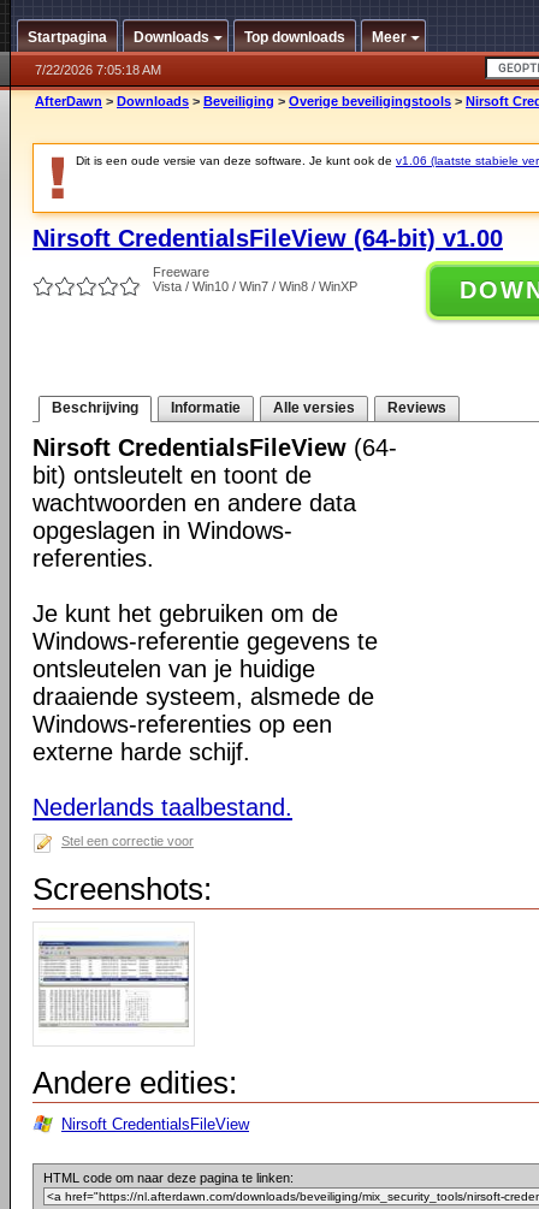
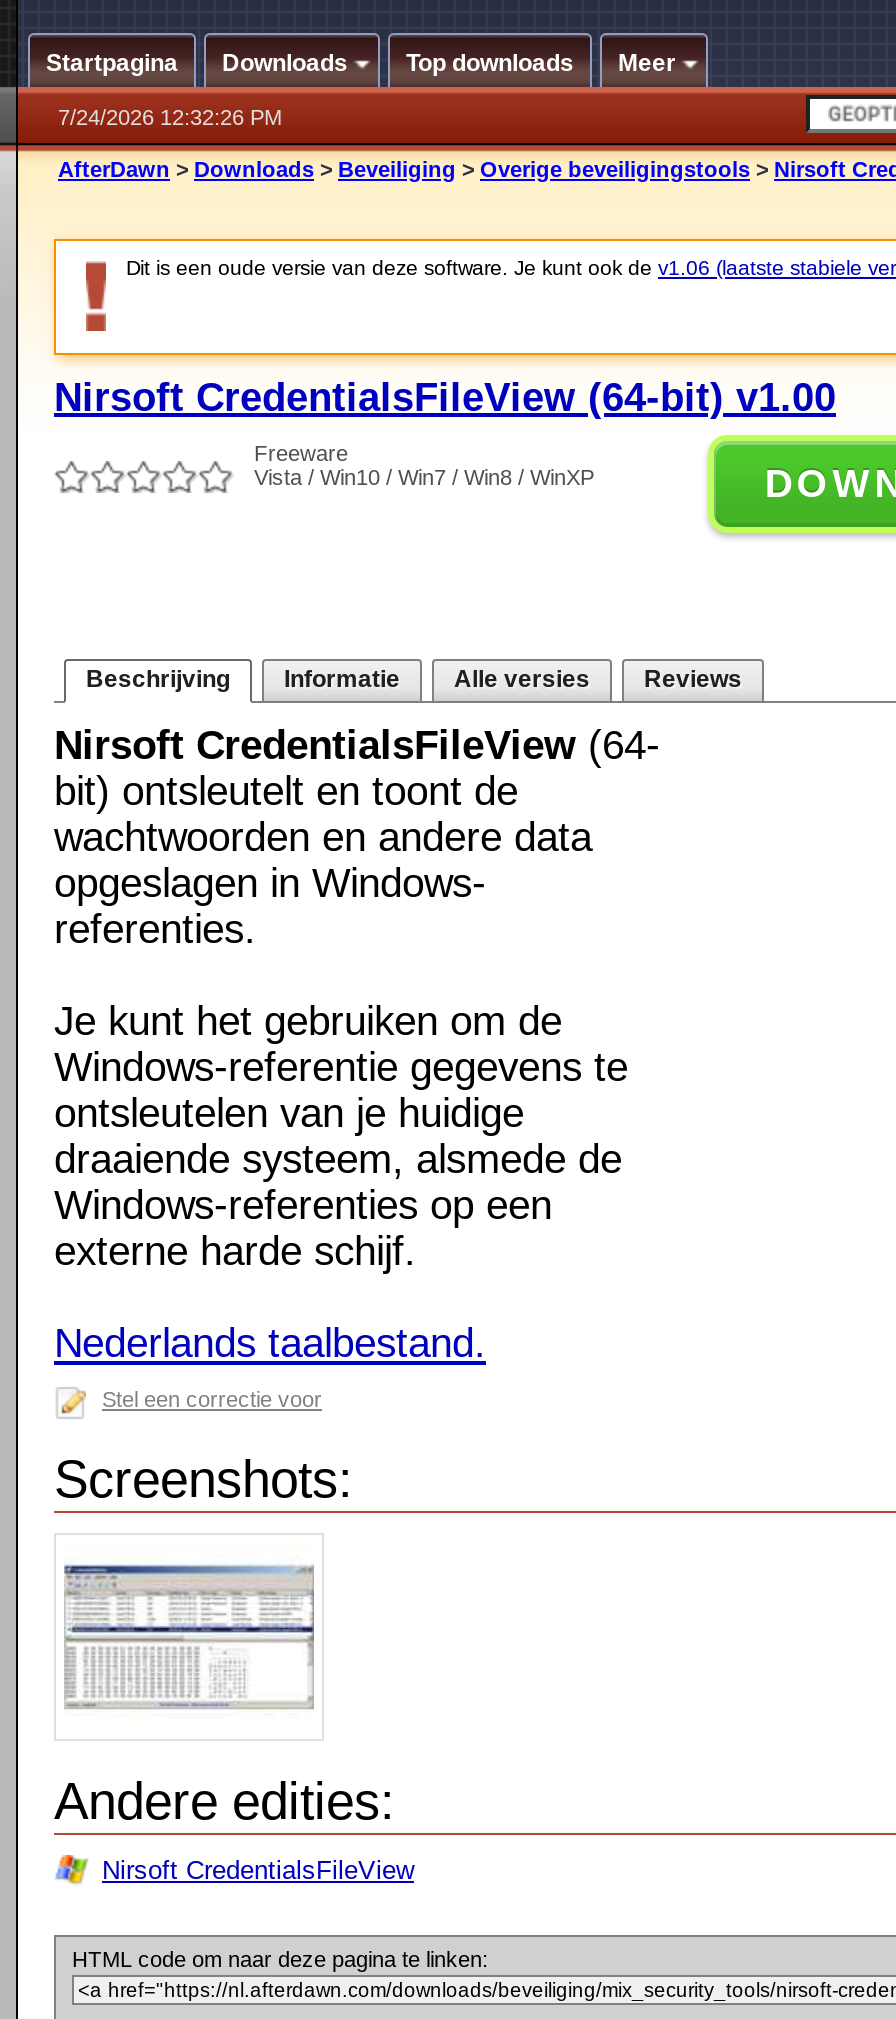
[35,63,161,77] 7/22/2026 7:05:18 AM -> [58,105,282,129] 7/24/2026 12:32:26 PM

